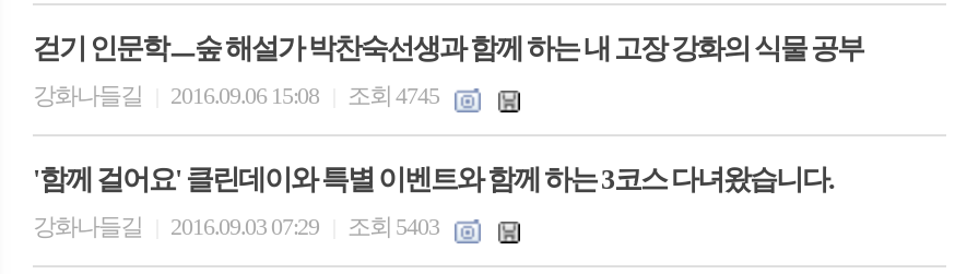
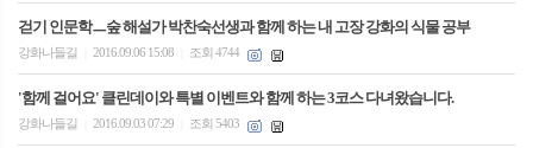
[33,82,444,108] 강화나들길 2016.09.06 15:08 조회 4745 -> [18,45,242,59] 강화나들길 2016.09.06 15:08 조회 4744

